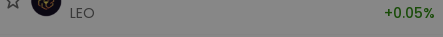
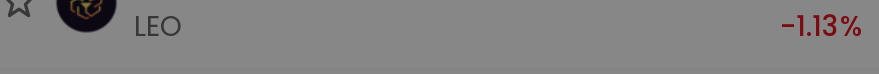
[384,2,435,22] +0.05% -> [780,5,864,45] -1.13%

